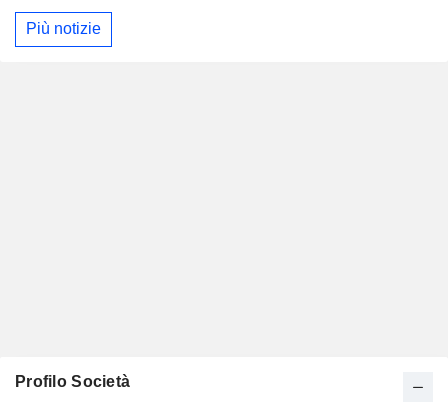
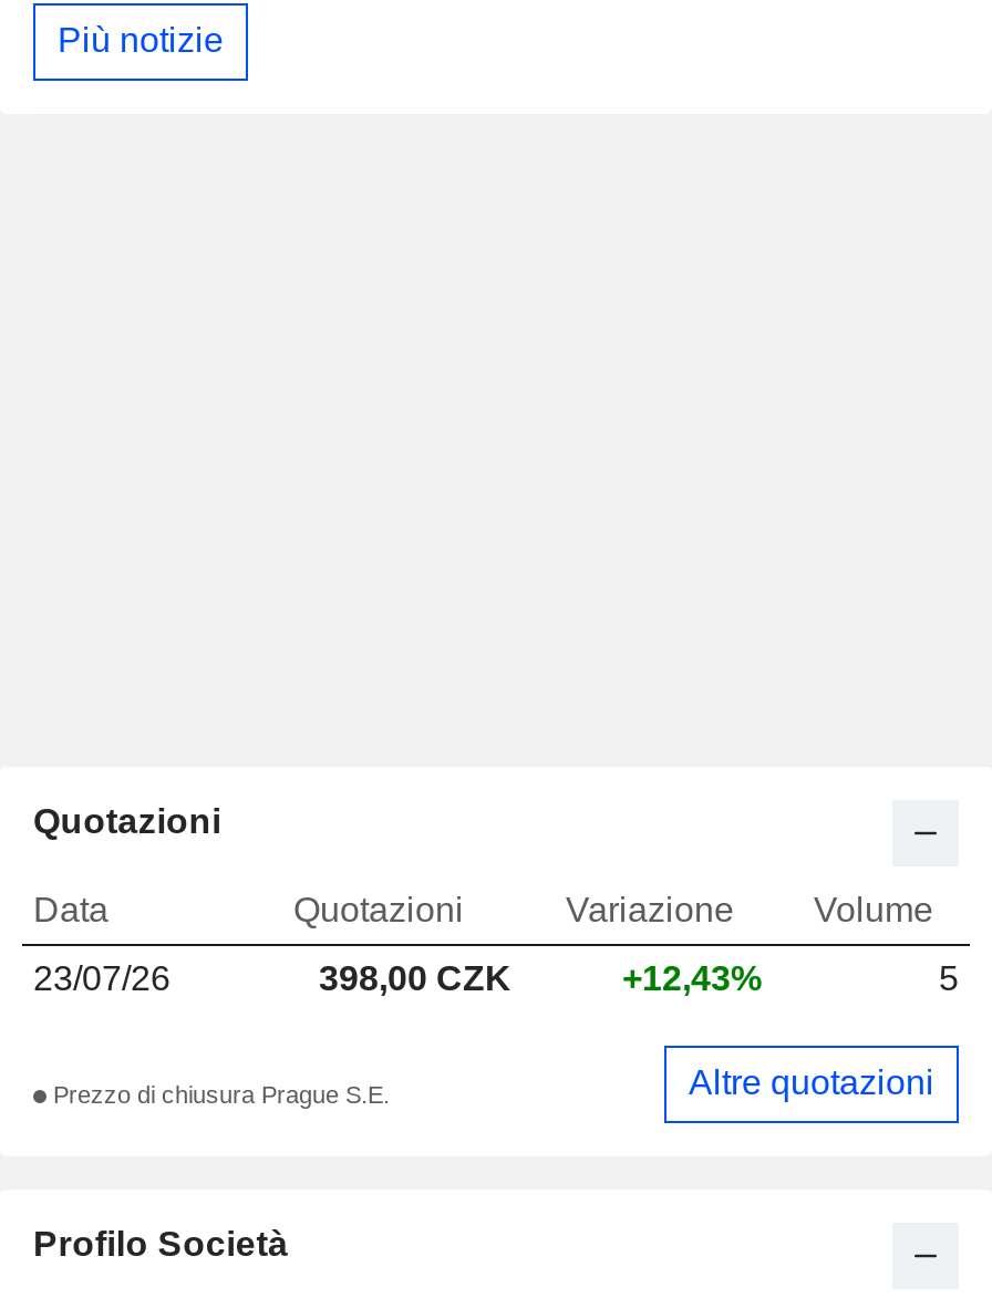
none -> [33,802,959,1108] Quotazioni | Data | Quotazioni | Variazione | Volume | 23/07/26 | 398,00 CZK | +12,43% | 5 | Prezzo di chiusura Prague S.E. | Altre quotazioni

